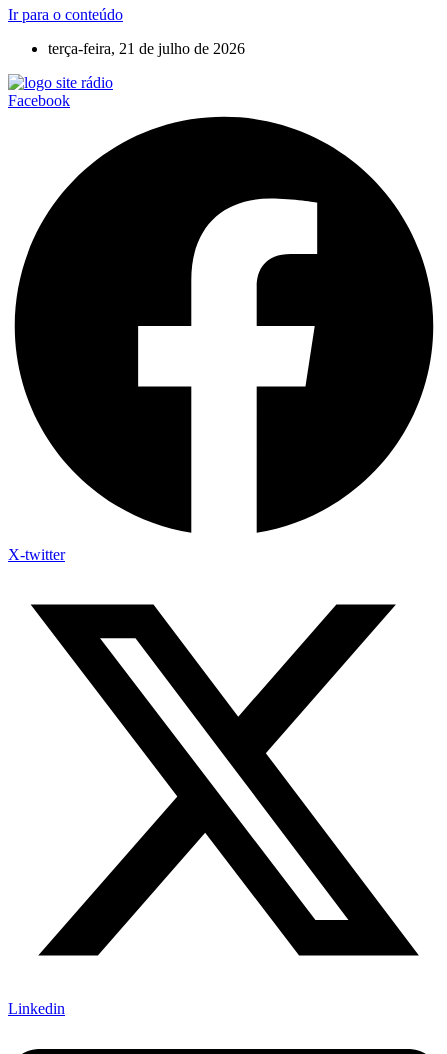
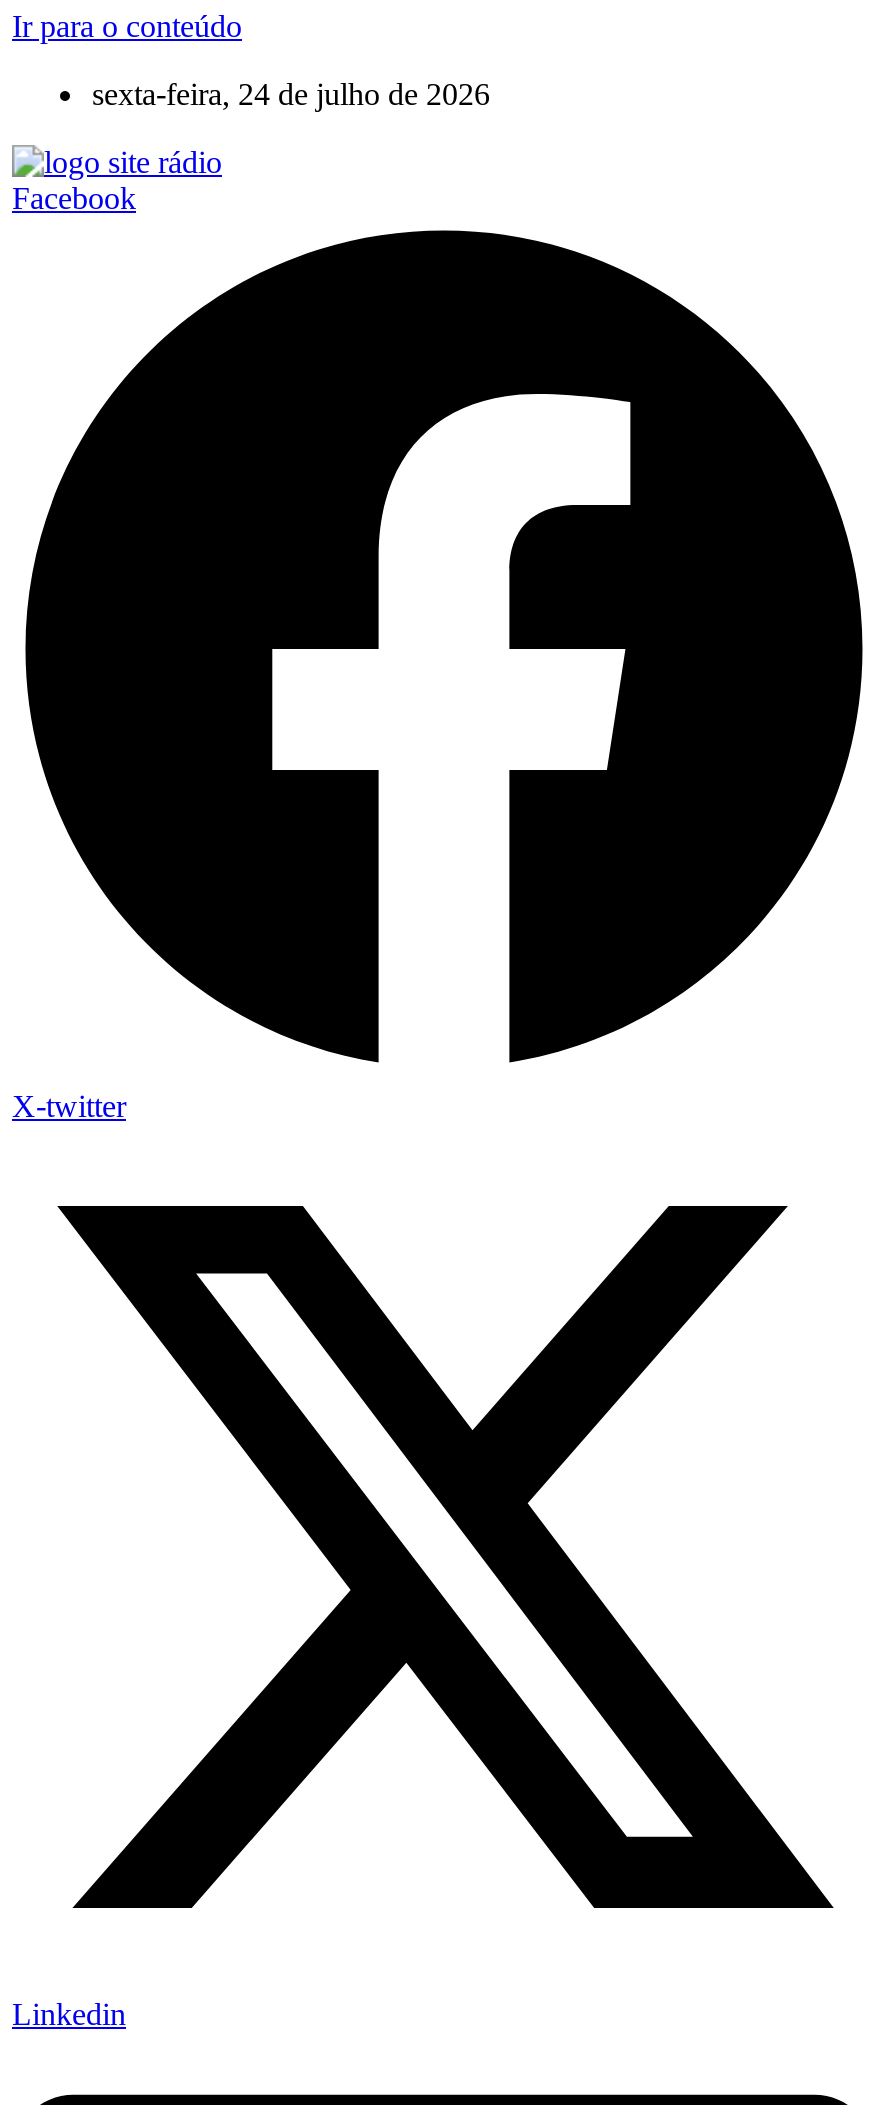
[48,40,245,57] terça-feira, 21 de julho de 2026 -> [92,77,490,111] sexta-feira, 24 de julho de 2026

